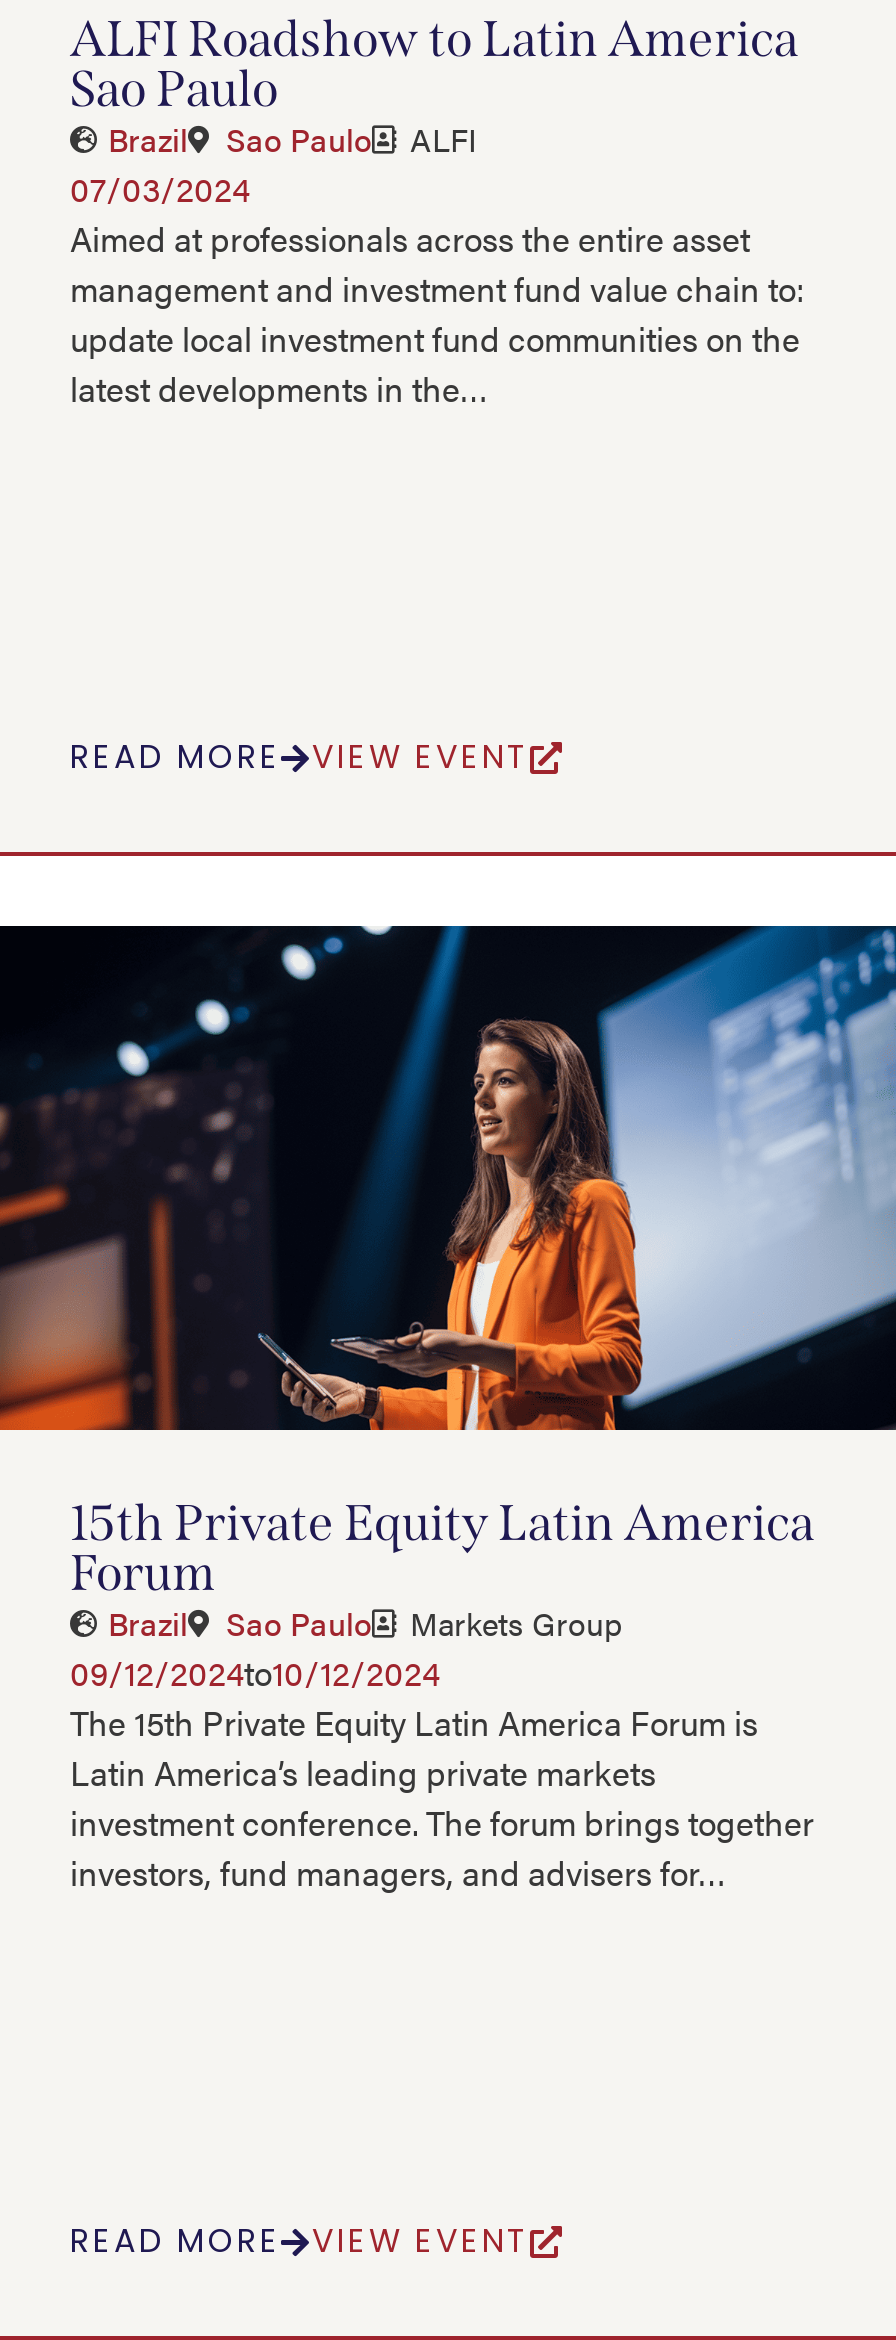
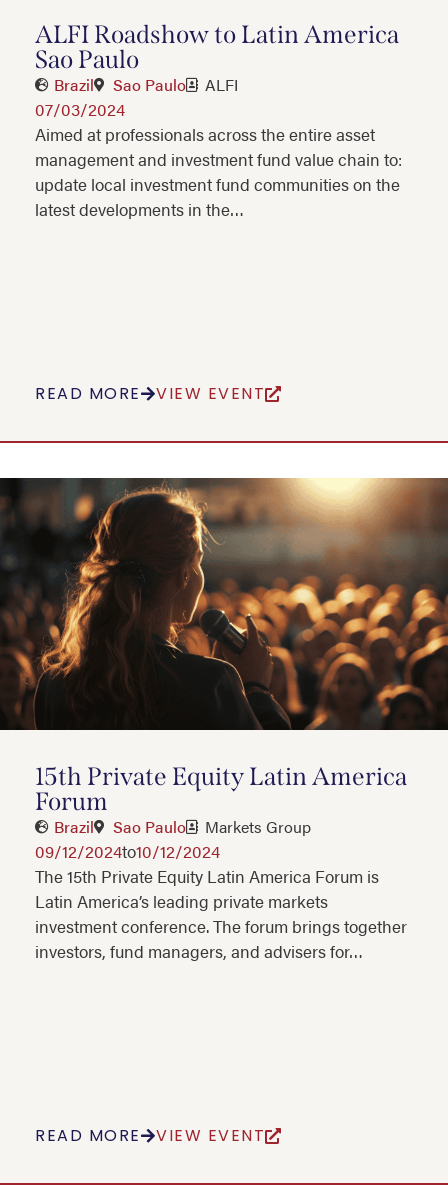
[6,924,890,1432] [image] -> [3,477,445,731] [image]

